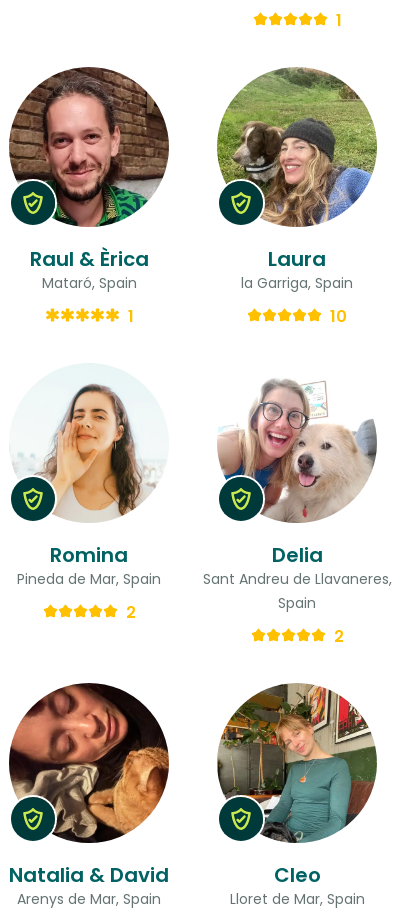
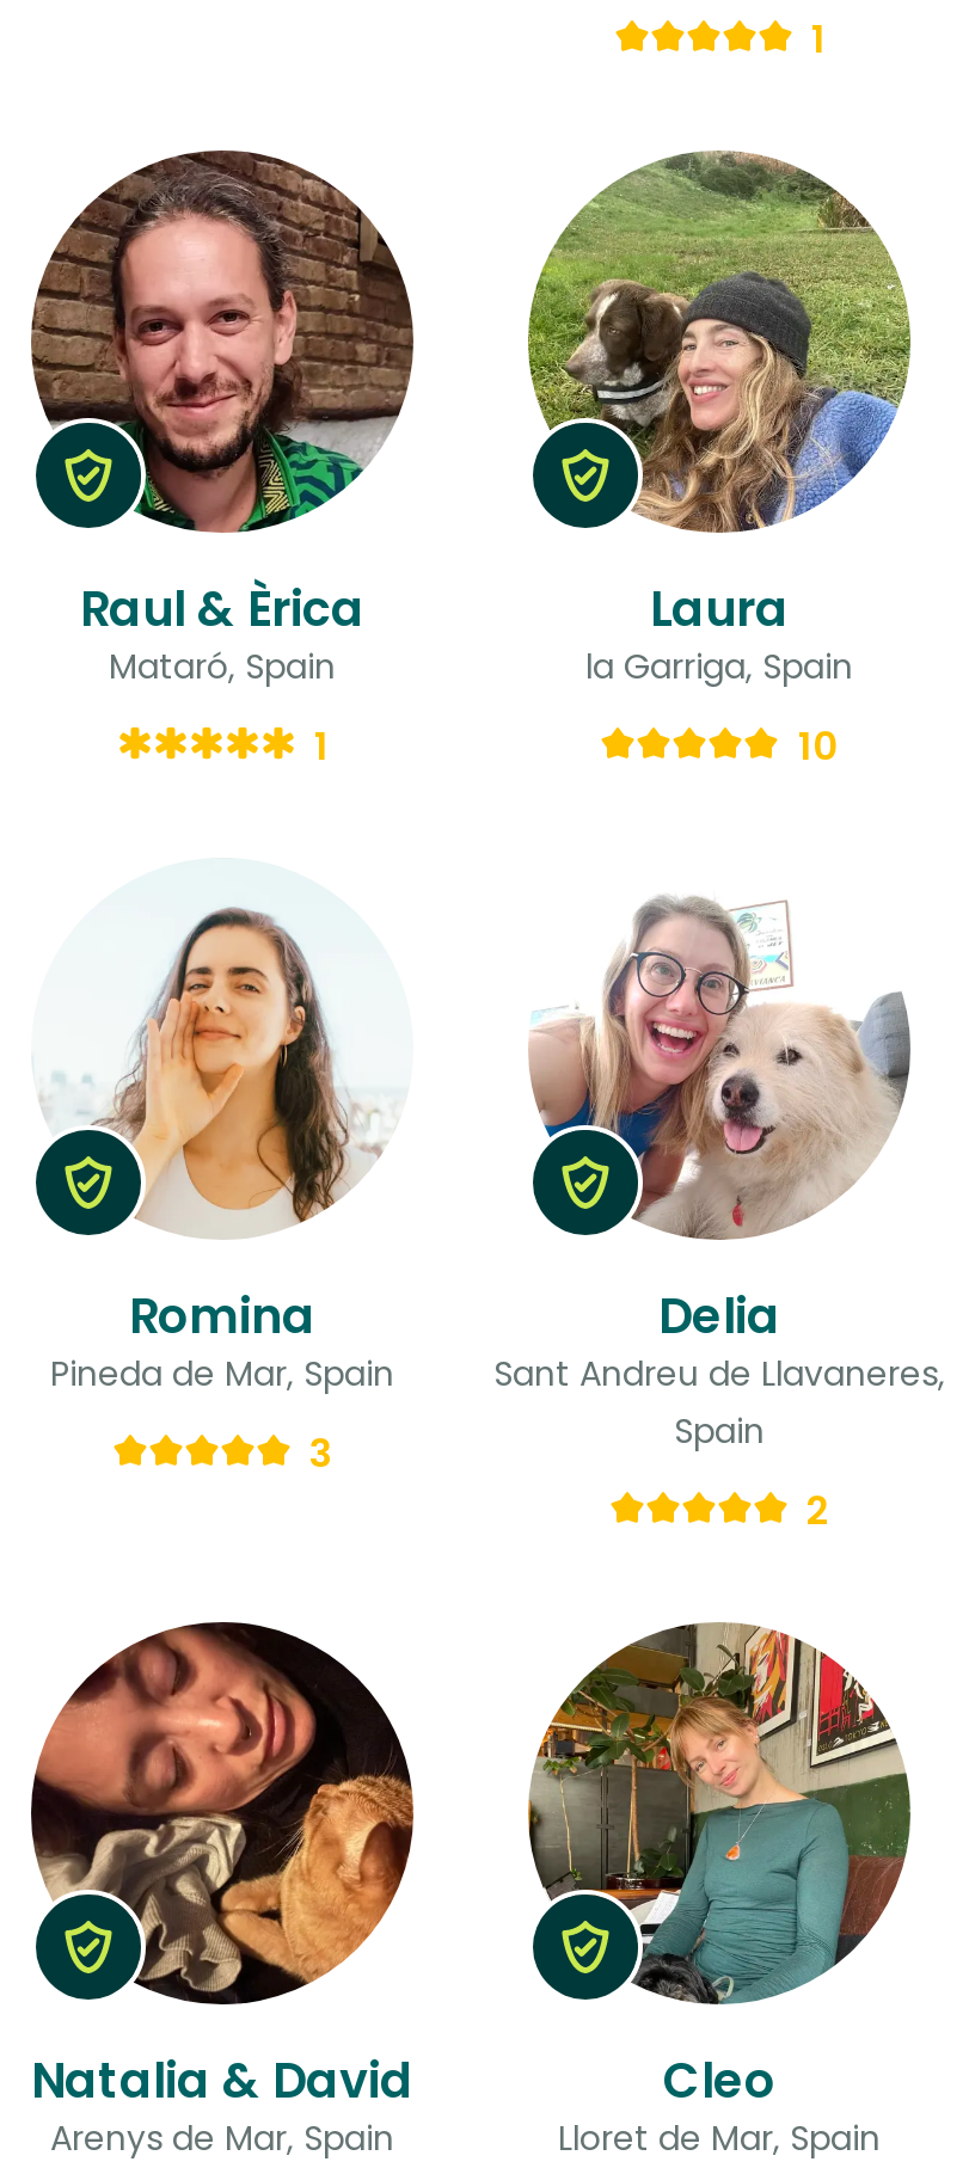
[125,601,135,624] 2 -> [309,1425,333,1480] 3

